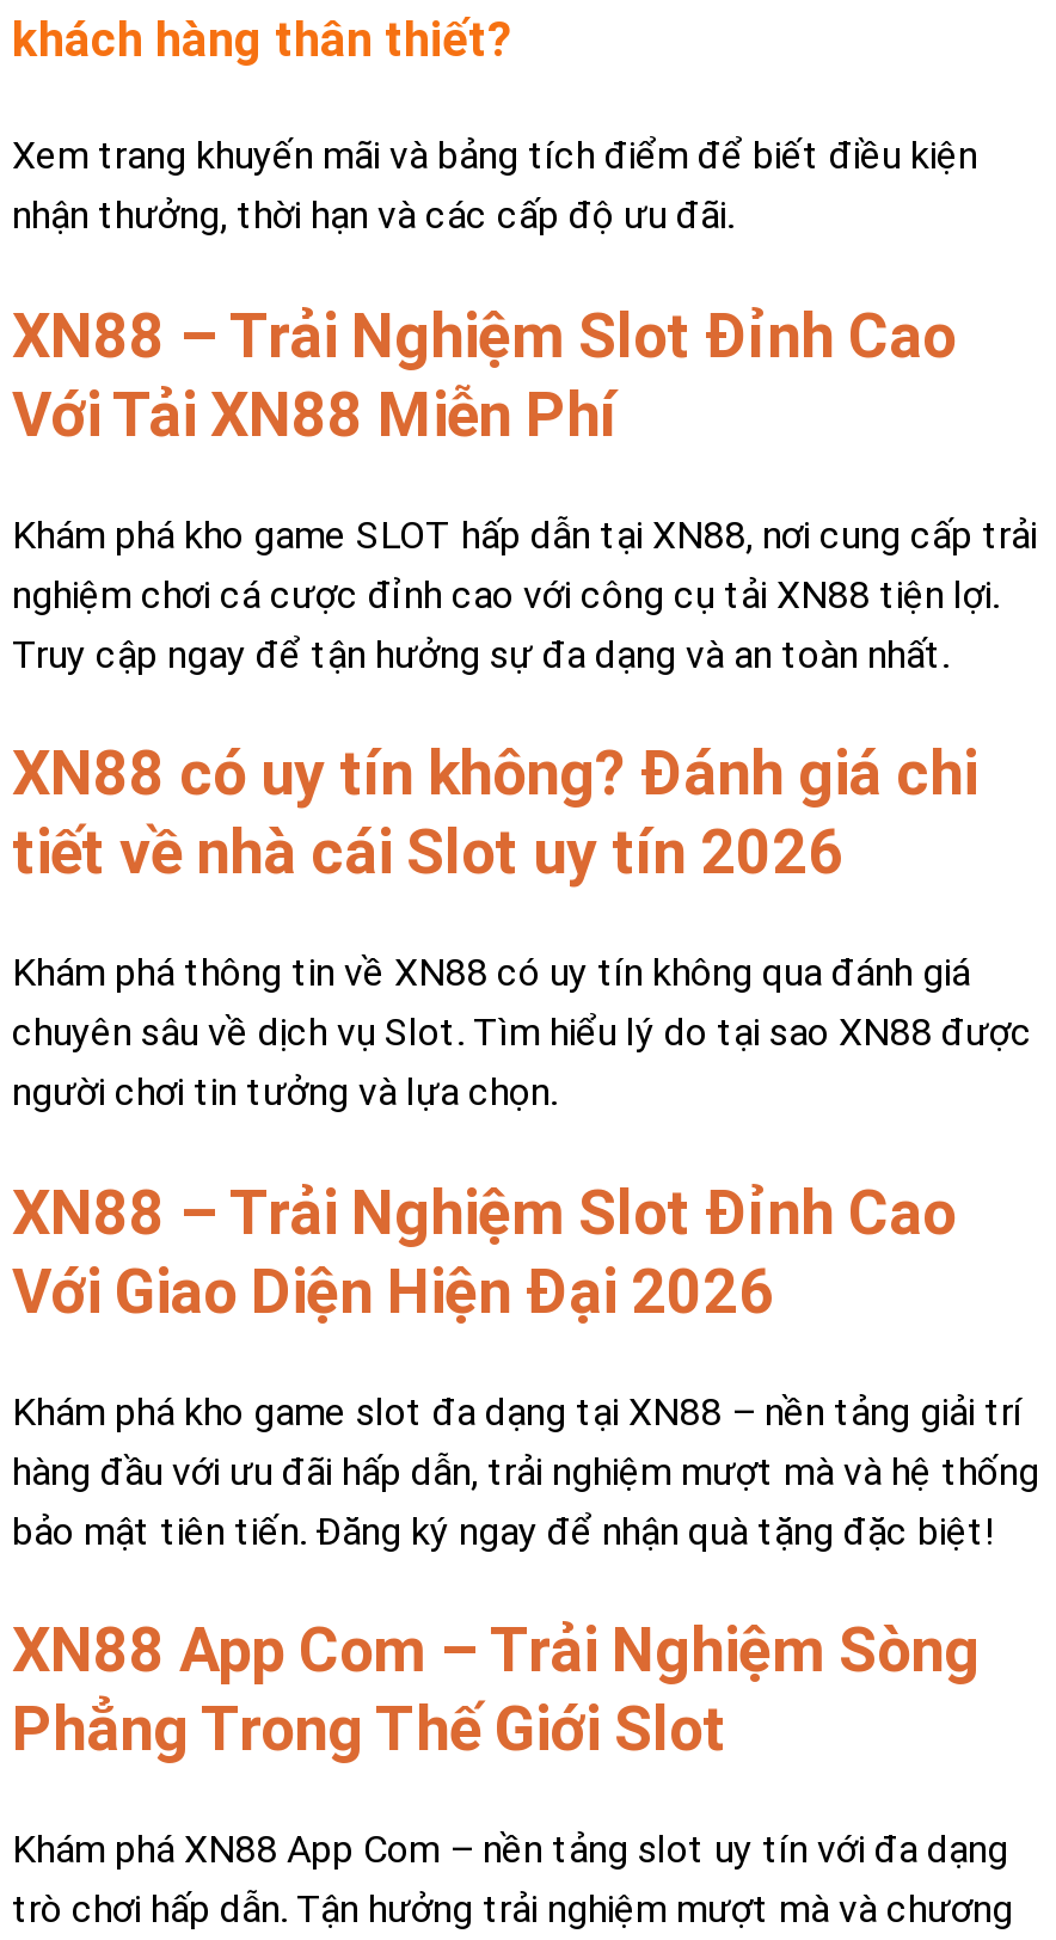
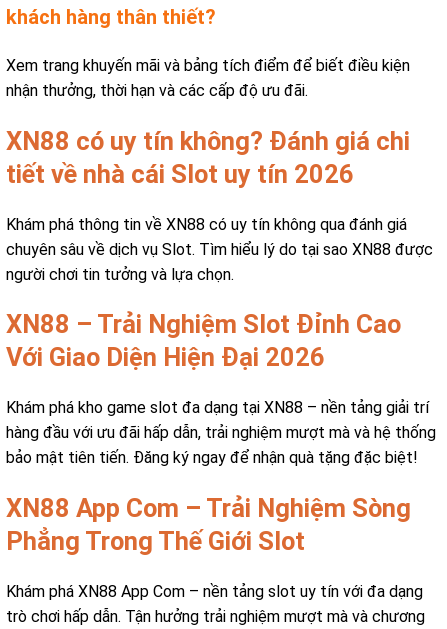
[12,299,1037,677] XN88 – Trải Nghiệm Slot Đỉnh Cao | Với Tải XN88 Miễn Phí | Khám phá kho game SLOT hấp dẫn tại XN88, nơi cung cấp trải | nghiệm chơi cá cược đỉnh cao với công cụ tải XN88 tiện lợi. | Truy cập ngay để tận hưởng sự đa dạng và an toàn nhất. -> none

